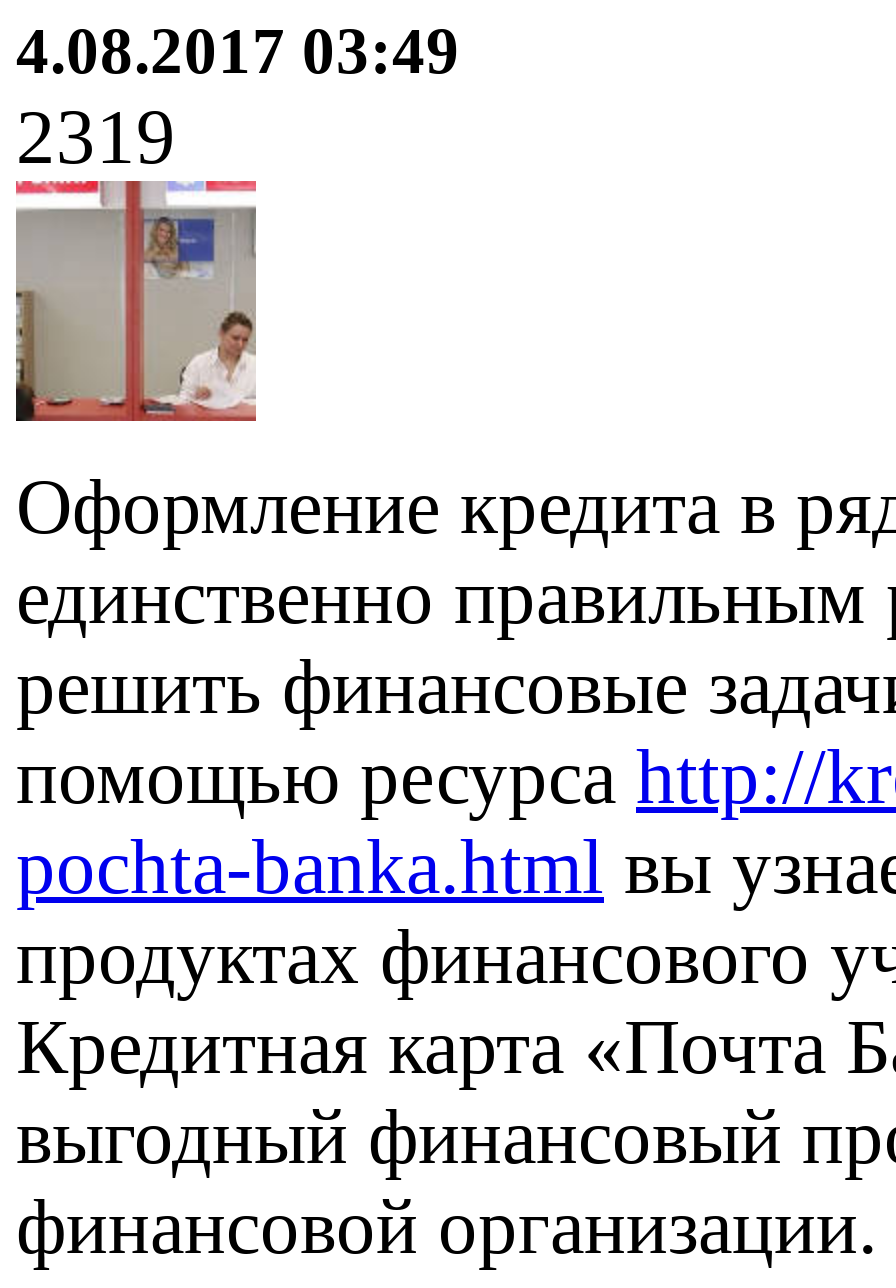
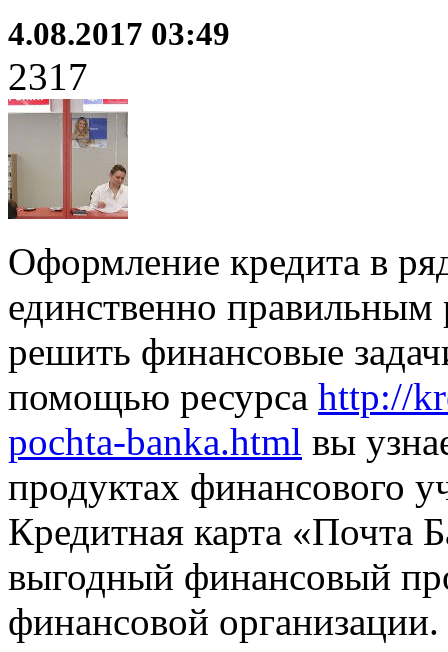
[16,92,176,178] 2319 -> [8,55,88,98] 2317

